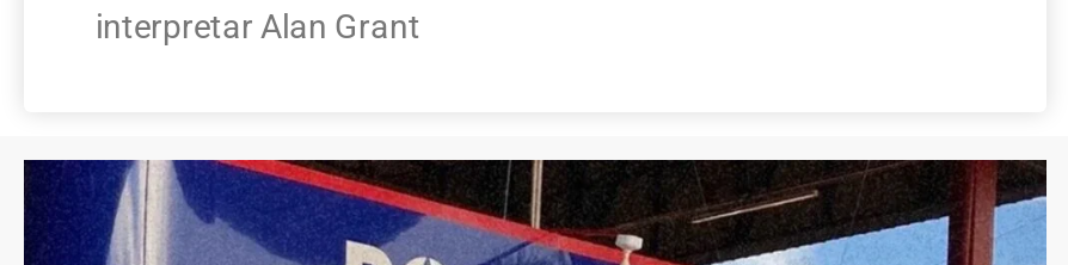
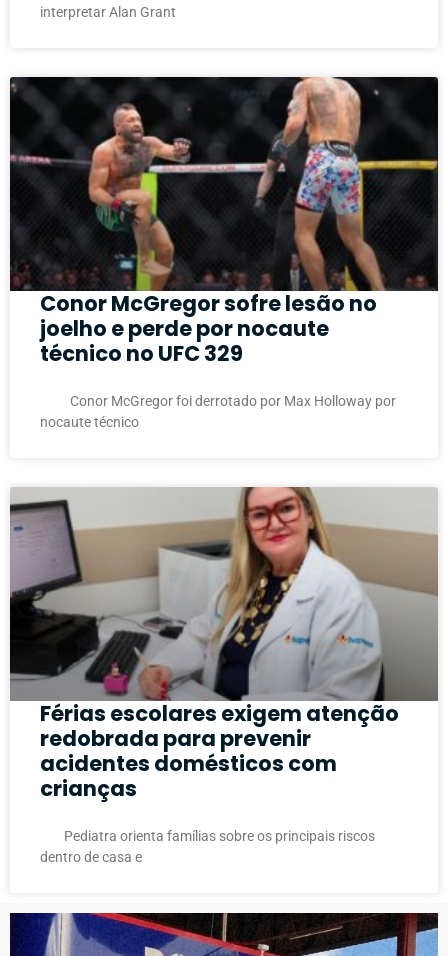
none -> [9,76,439,430] [image] | Conor McGregor sofre lesão no | joelho e perde por nocaute | técnico no UFC 329 | Conor McGregor foi derrotado por Max Holloway por | nocaute técnico
none -> [9,486,439,865] [image] | Férias escolares exigem atenção | redobrada para prevenir | acidentes domésticos com | crianças | Pediatra orienta famílias sobre os principais riscos | dentro de casa e

